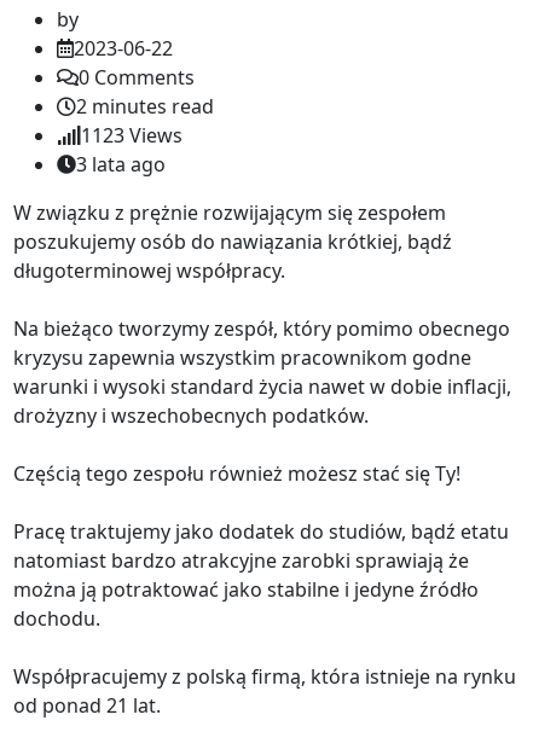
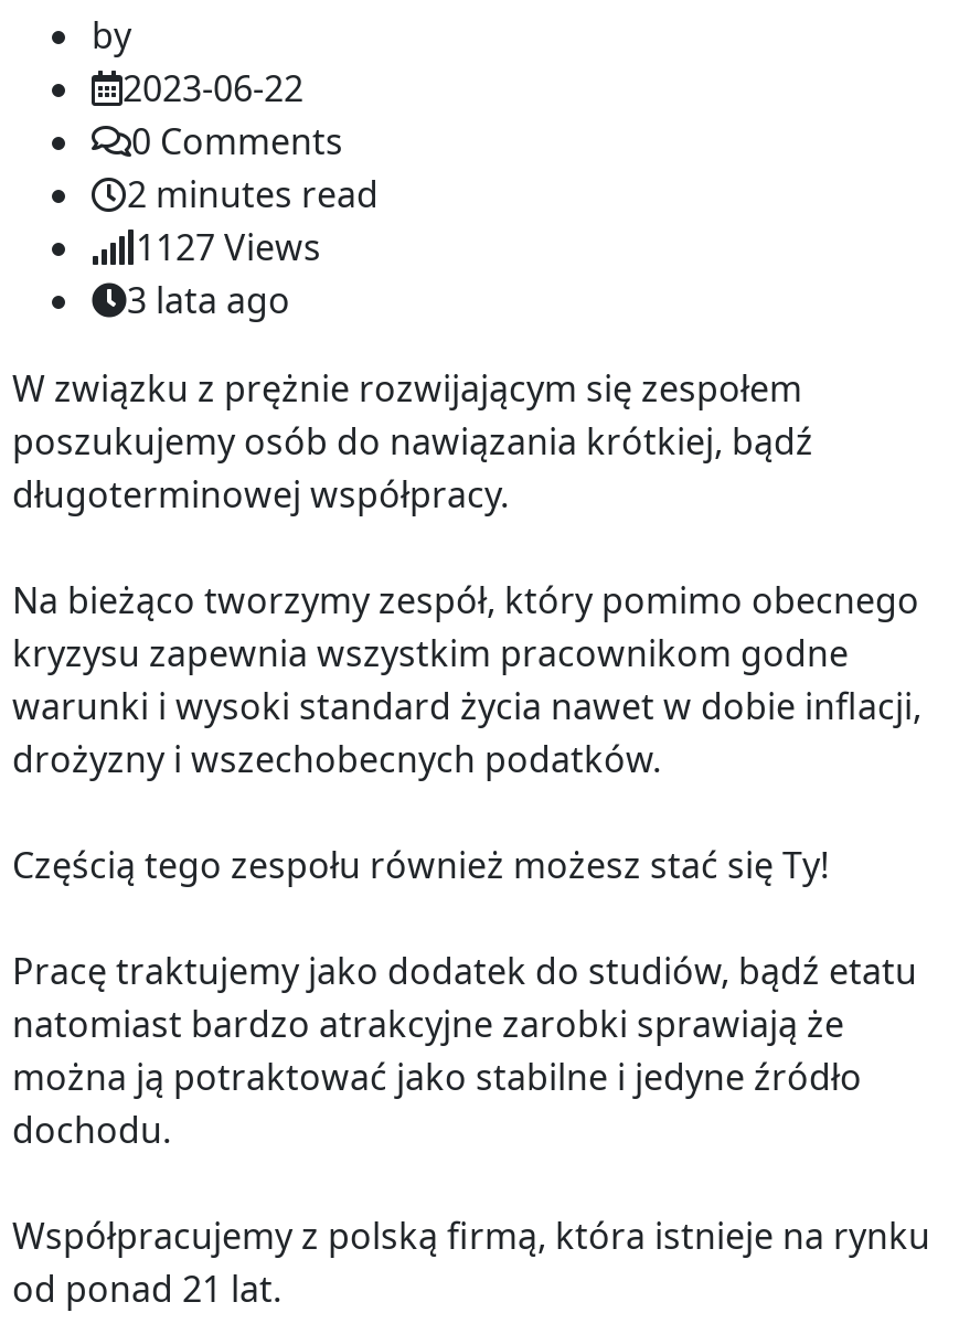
[81,122,183,148] 1123 Views -> [136,222,321,271] 1127 Views

